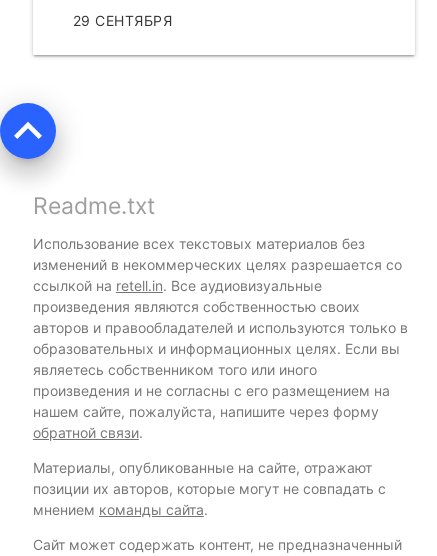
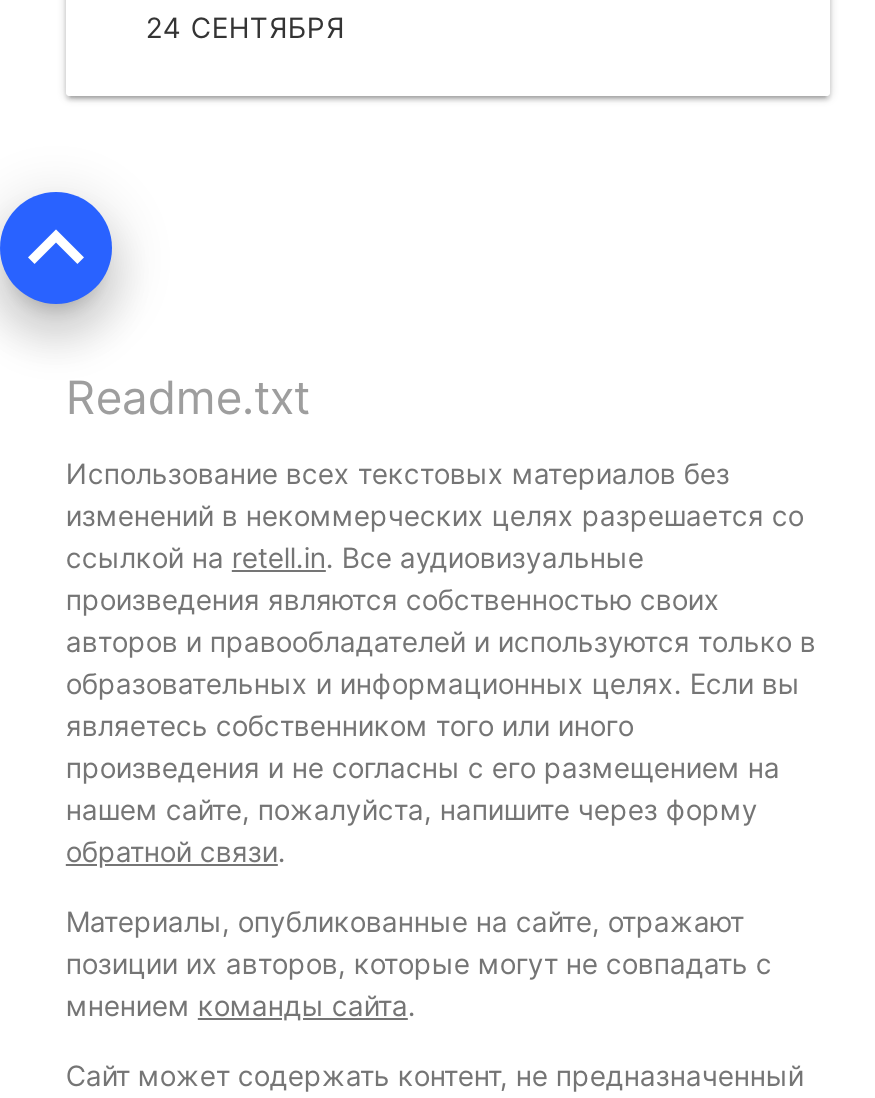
[73,12,172,29] 29 СЕНТЯБРЯ -> [146,10,345,44] 24 СЕНТЯБРЯ

